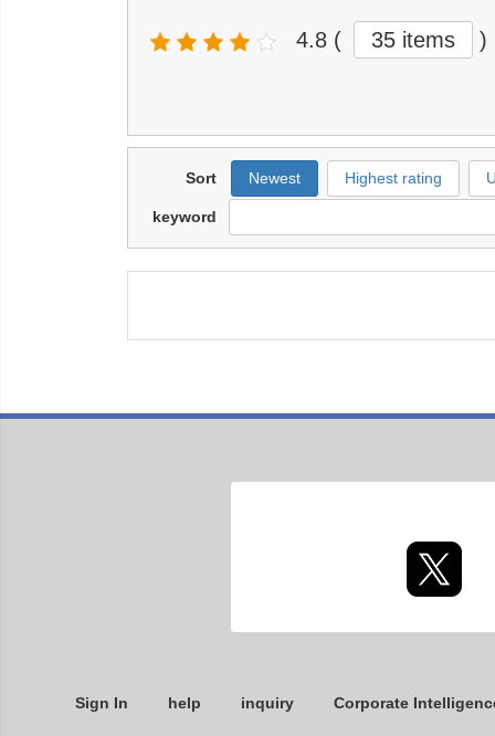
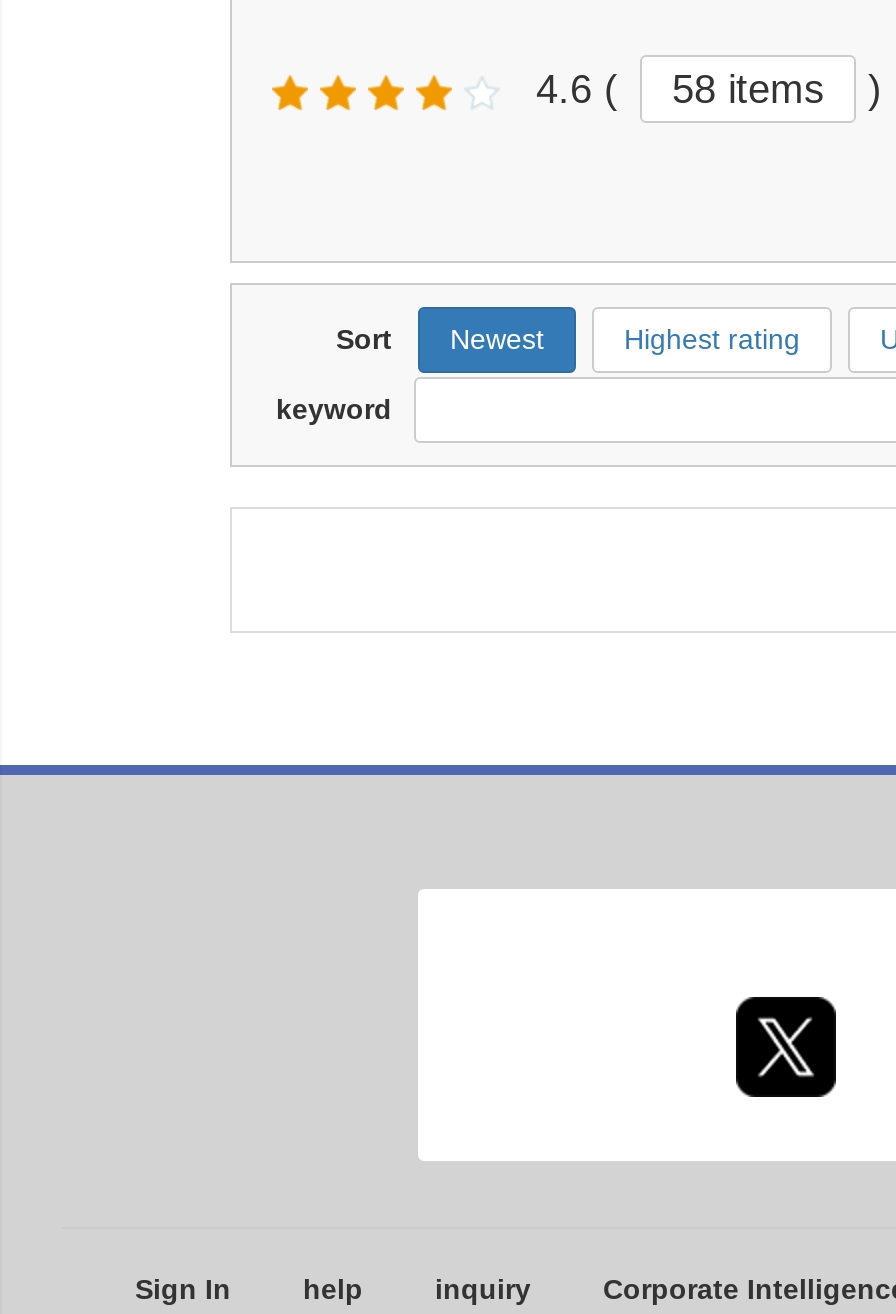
[289,28,348,52] 4.8 ( -> [524,67,630,111] 4.6 (
[371,28,455,52] 35 items -> [672,67,824,111] 58 items

